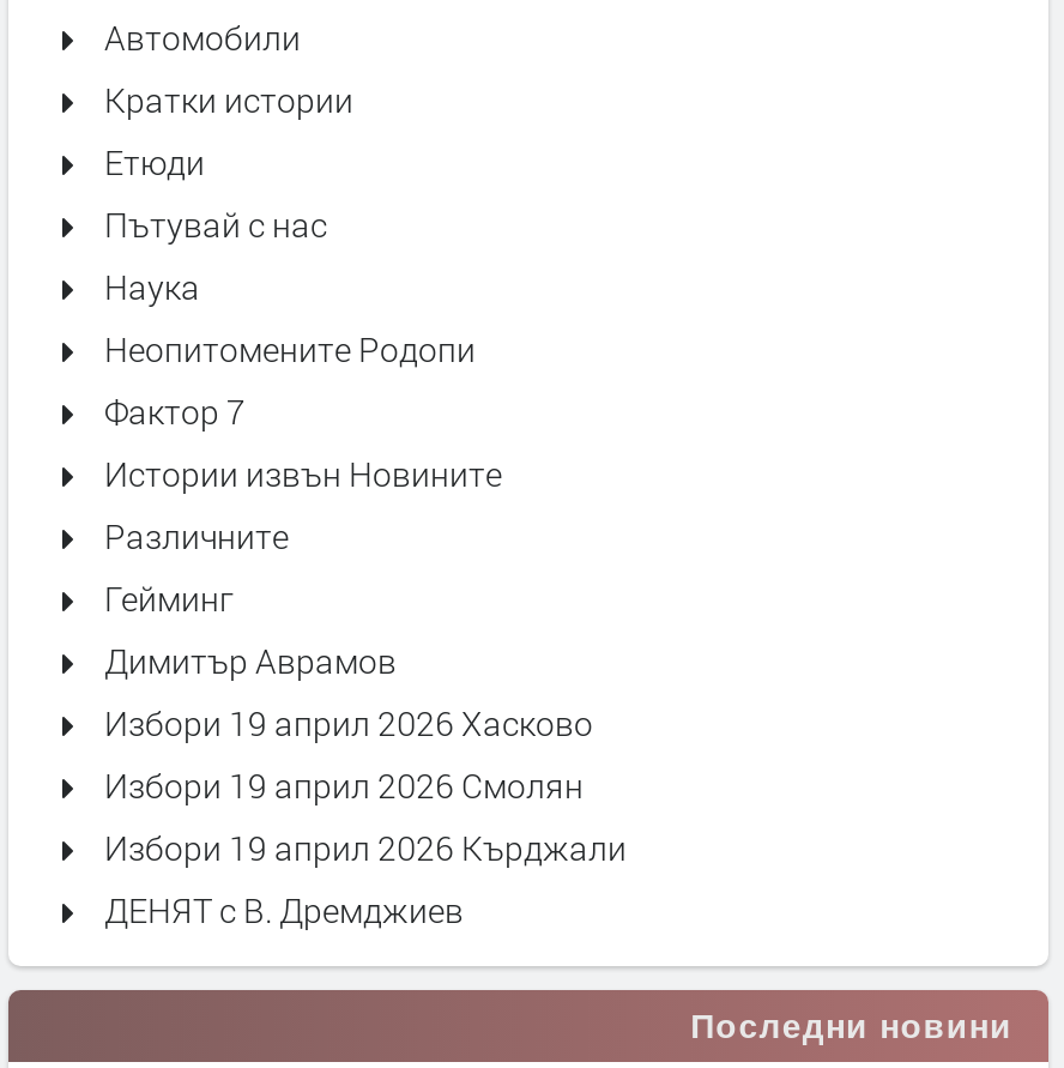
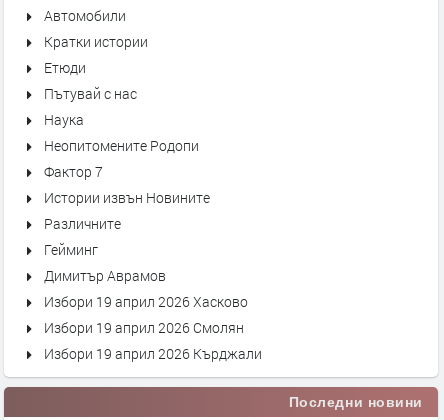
[104,887,464,933] ДЕНЯТ с В. Дремджиев -> none

